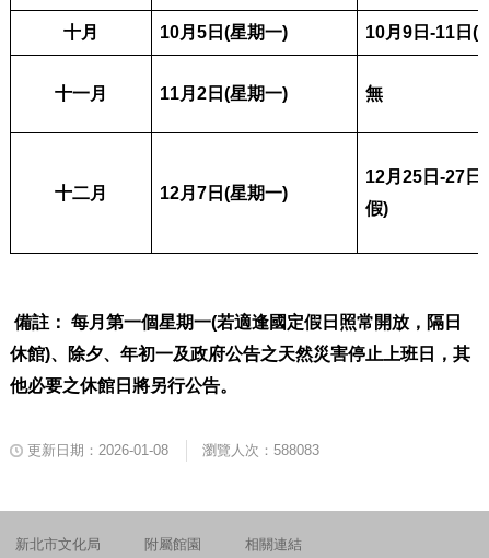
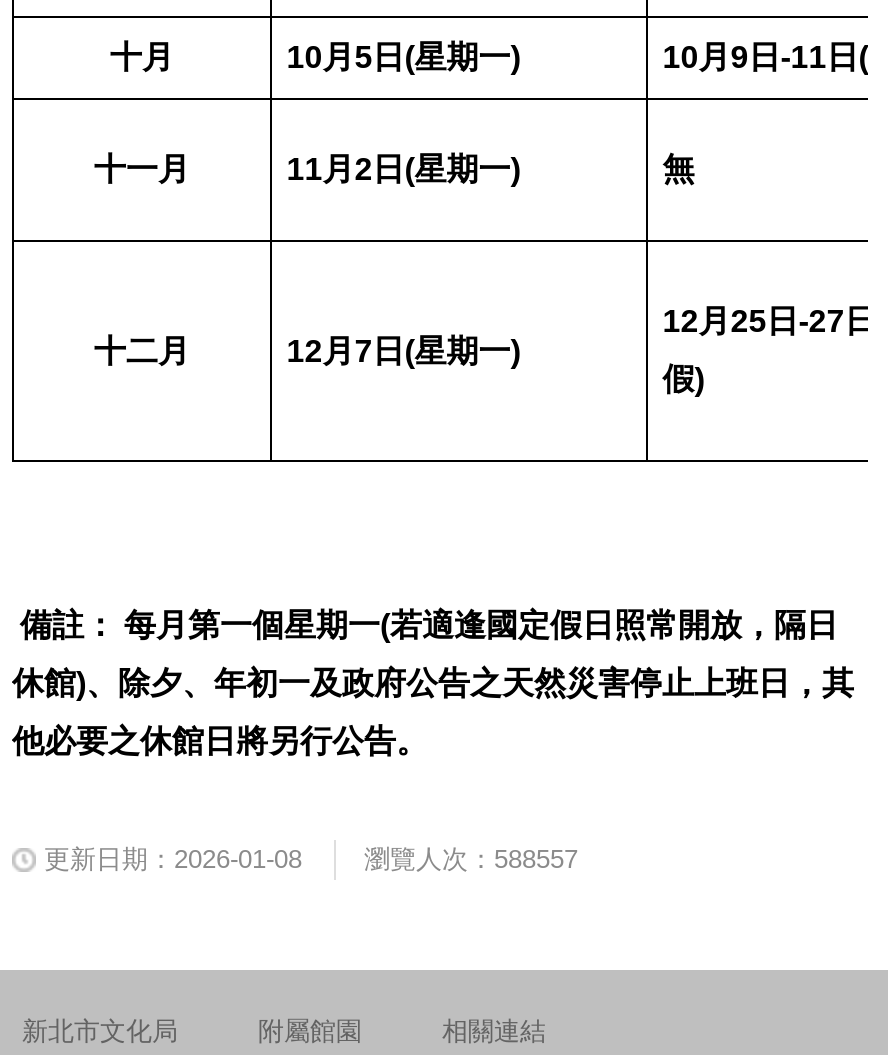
[202,442,319,458] 瀏覽人次：588083 -> [364,844,578,874] 瀏覽人次：588557

